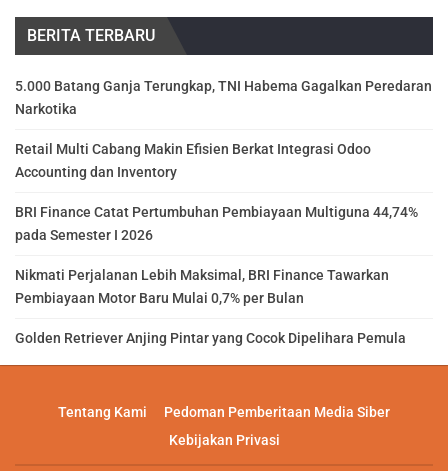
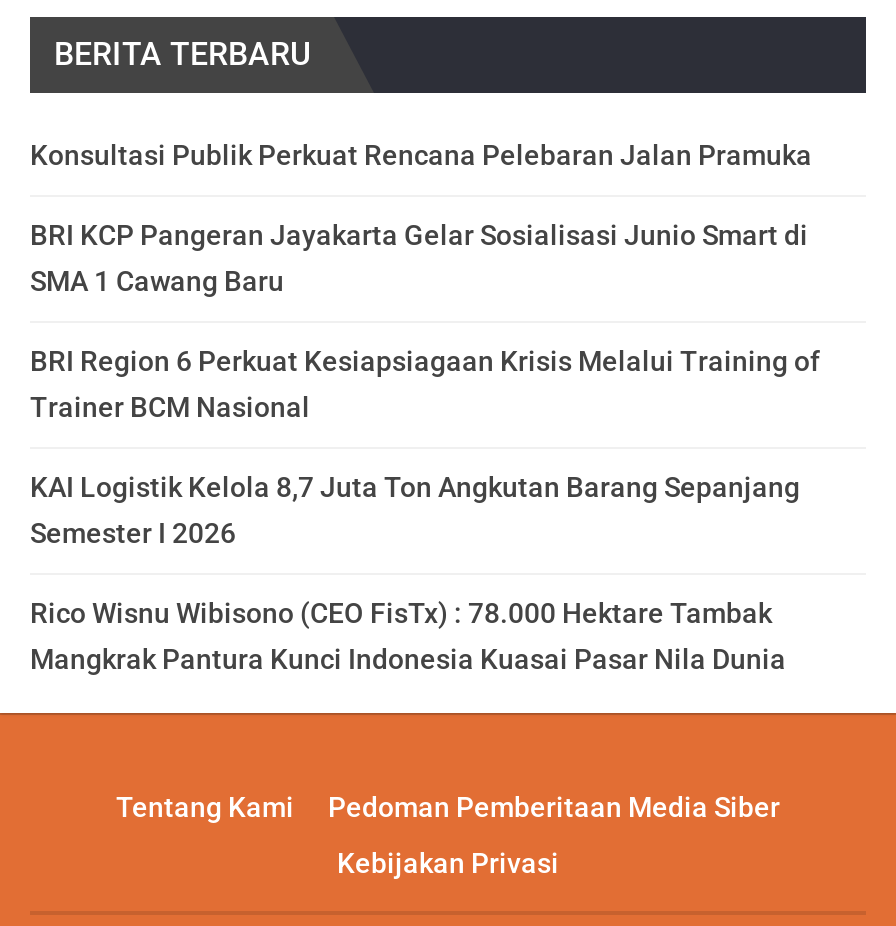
[15,78,432,117] 5.000 Batang Ganja Terungkap, TNI Habema Gagalkan Peredaran | Narkotika -> [30,140,812,172] Konsultasi Publik Perkuat Rencana Pelebaran Jalan Pramuka
[15,141,371,180] Retail Multi Cabang Makin Efisien Berkat Integrasi Odoo | Accounting dan Inventory -> [30,220,808,298] BRI KCP Pangeran Jayakarta Gelar Sosialisasi Junio Smart di | SMA 1 Cawang Baru
[15,204,418,243] BRI Finance Catat Pertumbuhan Pembiayaan Multiguna 44,74% | pada Semester I 2026 -> [30,346,820,424] BRI Region 6 Perkuat Kesiapsiagaan Krisis Melalui Training of | Trainer BCM Nasional
[15,267,389,306] Nikmati Perjalanan Lebih Maksimal, BRI Finance Tawarkan | Pembiayaan Motor Baru Mulai 0,7% per Bulan -> [30,472,800,550] KAI Logistik Kelola 8,7 Juta Ton Angkutan Barang Sepanjang | Semester I 2026
[15,330,406,346] Golden Retriever Anjing Pintar yang Cocok Dipelihara Pemula -> [30,598,786,676] Rico Wisnu Wibisono (CEO FisTx) : 78.000 Hektare Tambak | Mangkrak Pantura Kunci Indonesia Kuasai Pasar Nila Dunia

